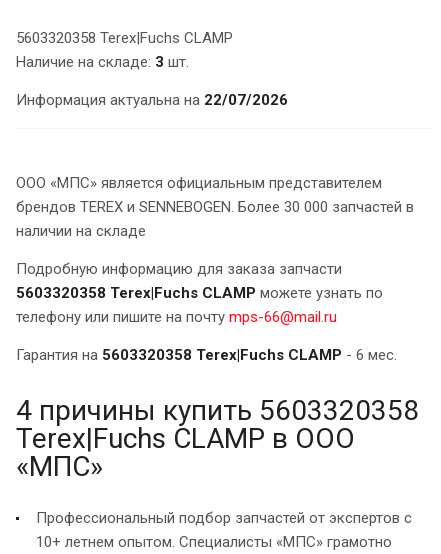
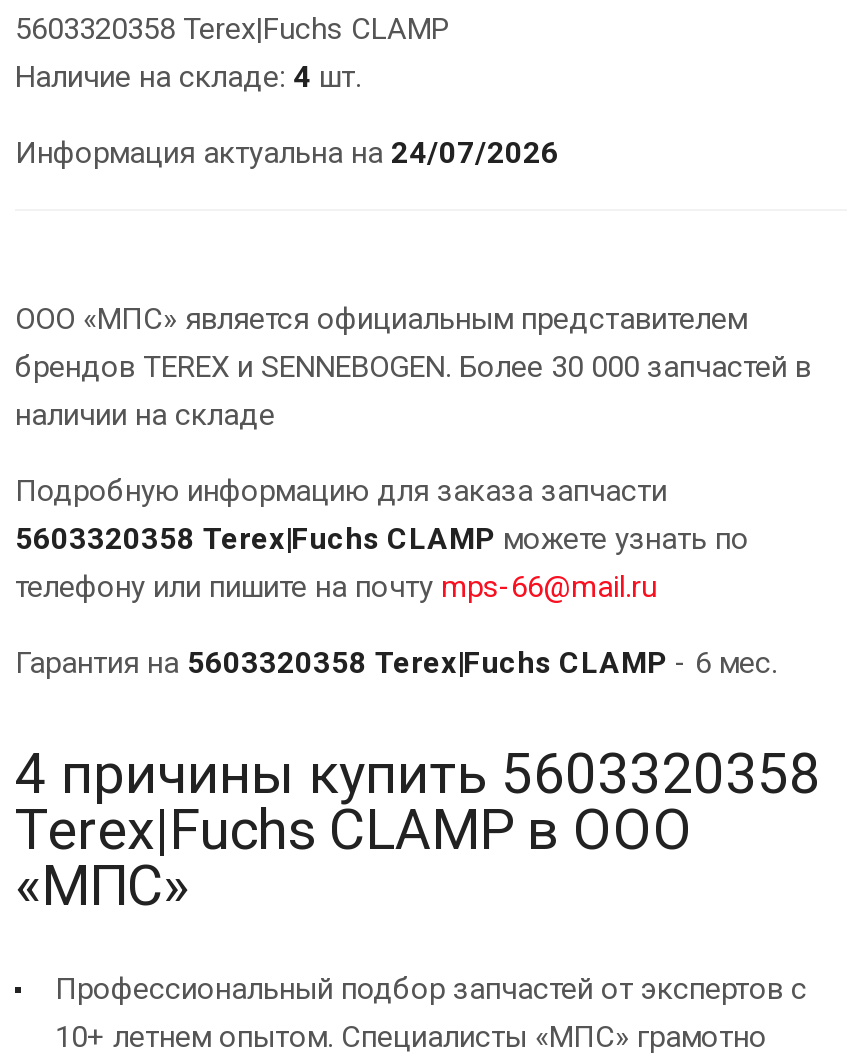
[16,53,189,71] Наличие на складе: 3 шт. -> [15,59,361,95] Наличие на складе: 4 шт.
[16,91,288,109] Информация актуальна на 22/07/2026 -> [15,135,559,171] Информация актуальна на 24/07/2026

